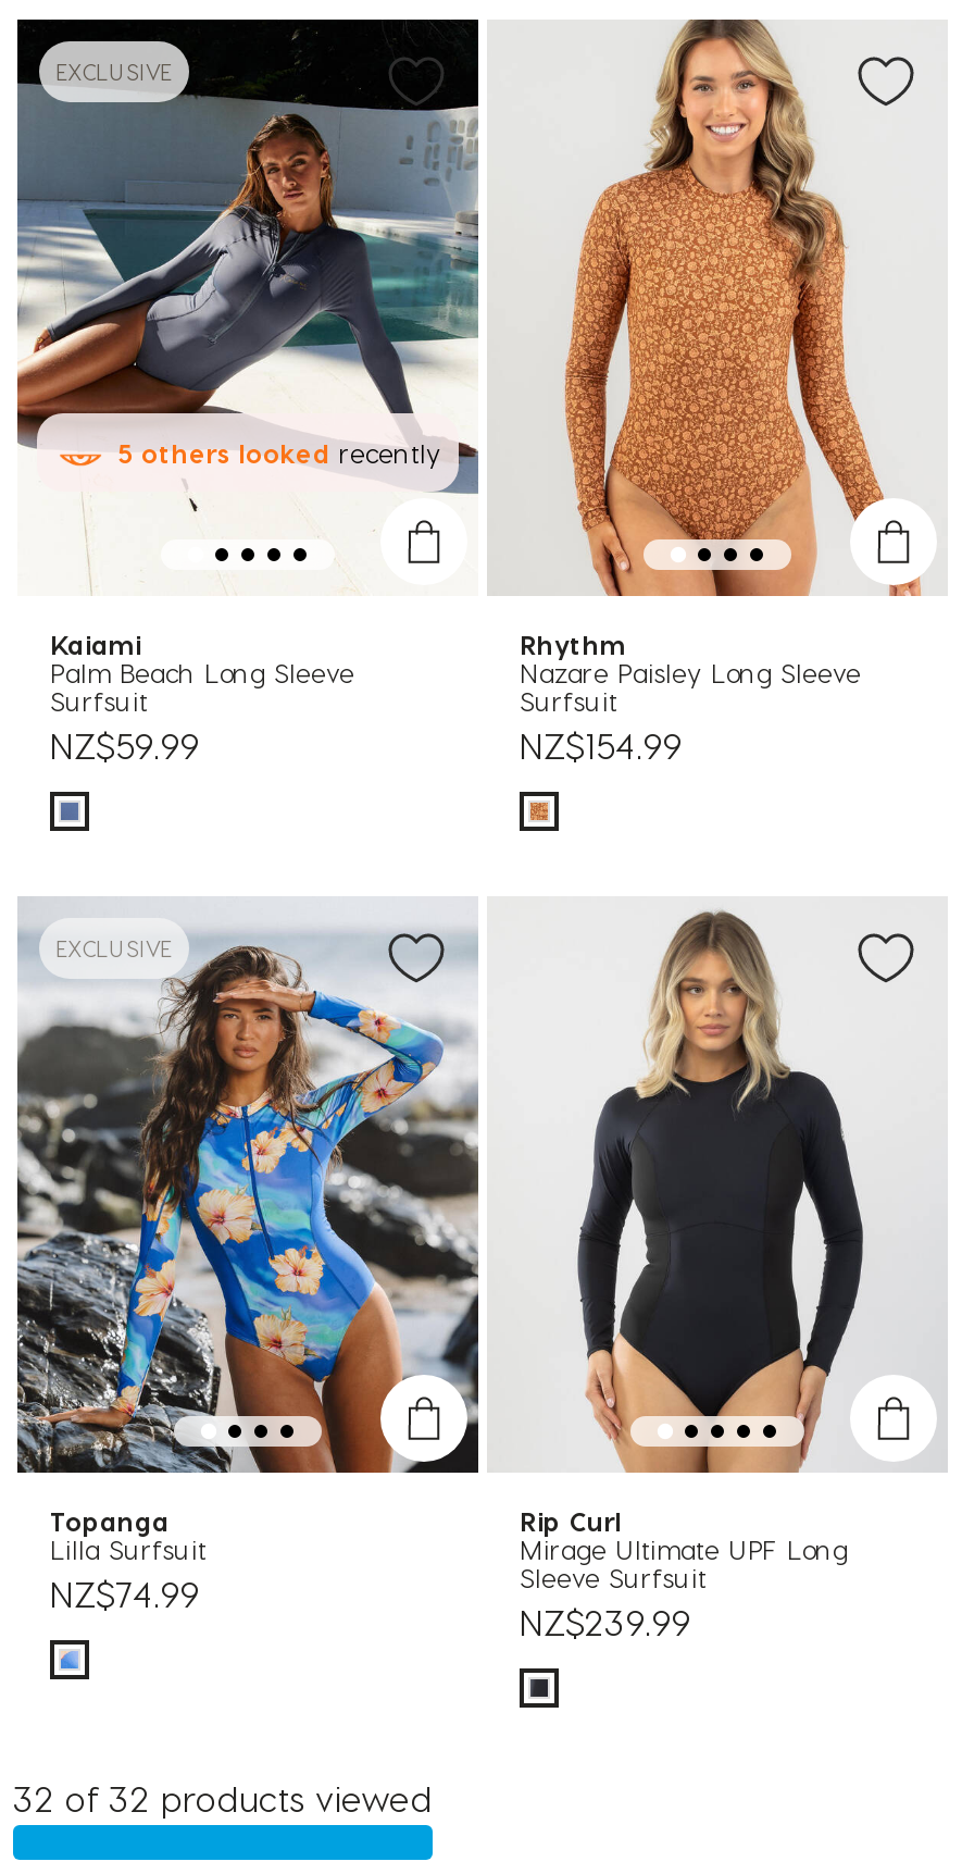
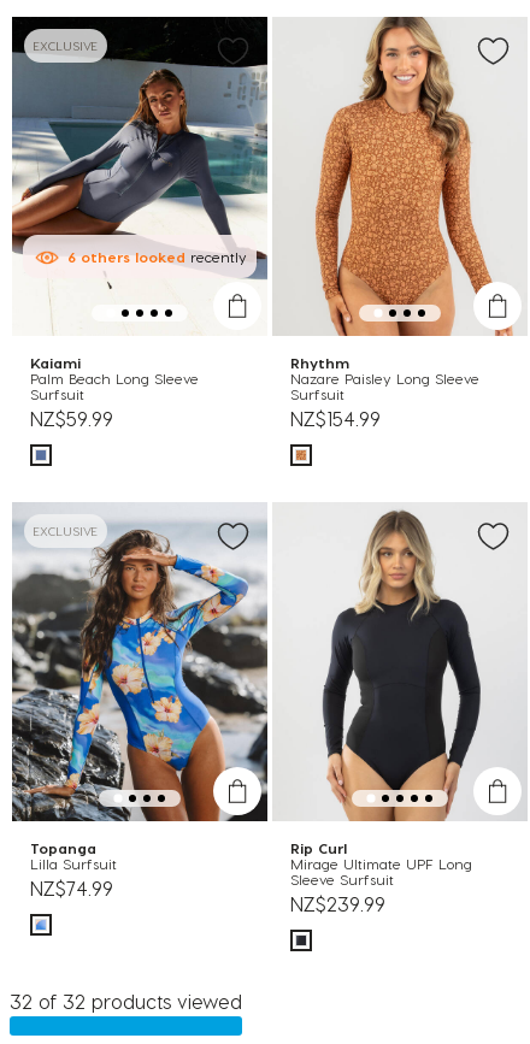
[117,436,441,467] 5 others looked recently -> [67,247,247,264] 6 others looked recently

